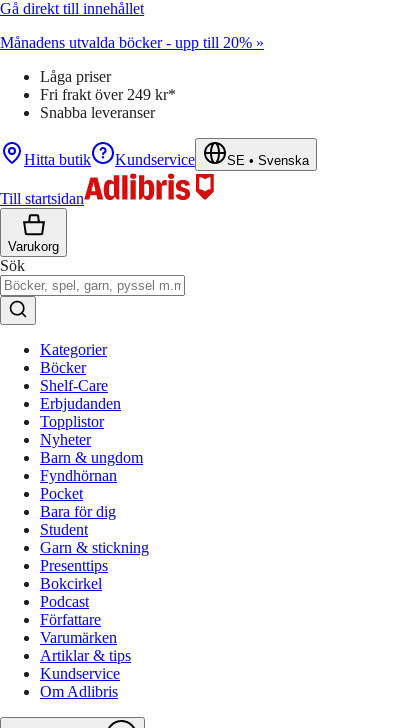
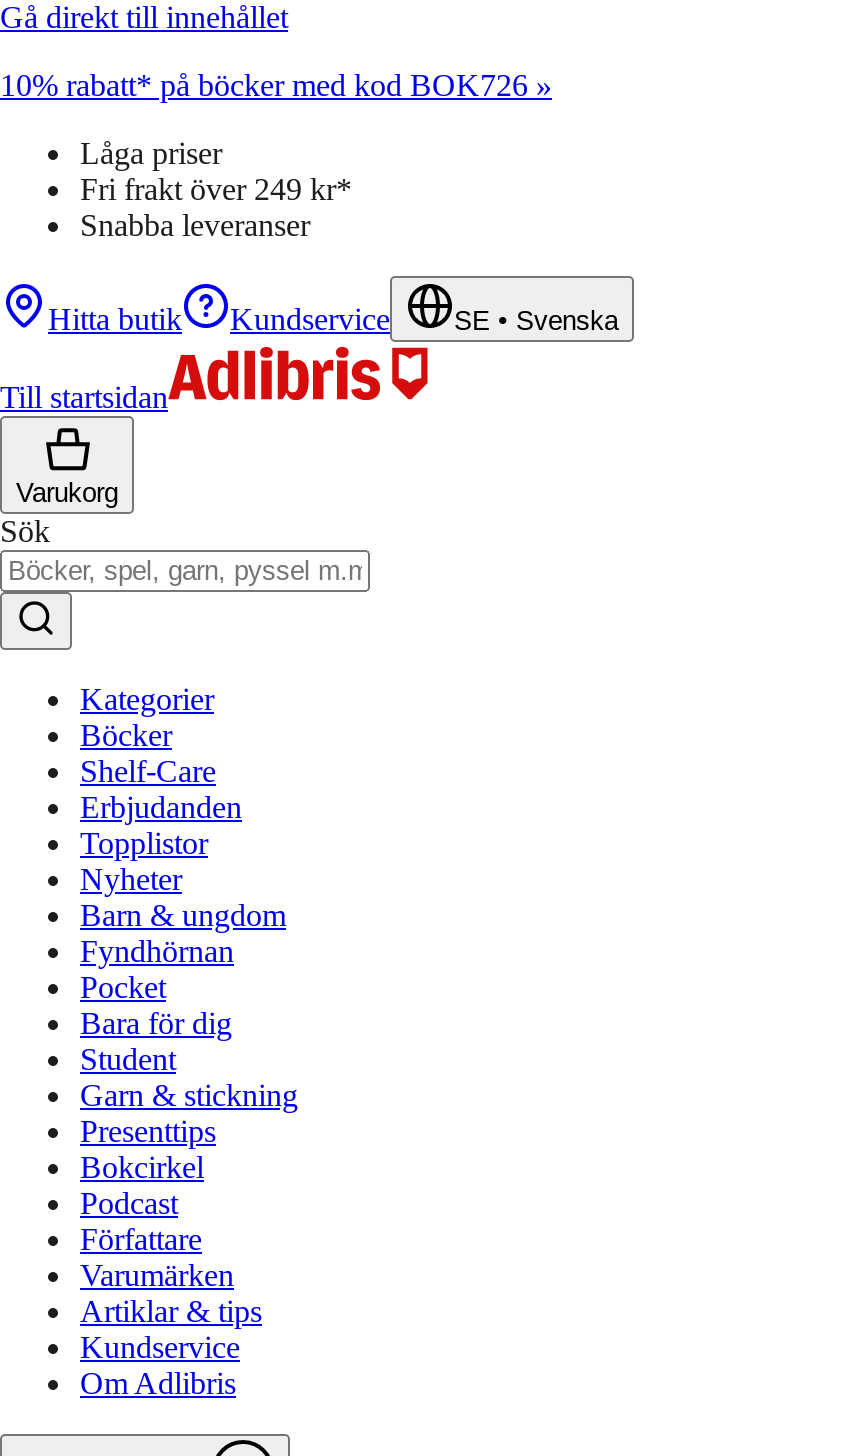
[0,34,264,51] Månadens utvalda böcker - upp till 20% » -> [0,68,552,102] 10% rabatt* på böcker med kod BOK726 »

